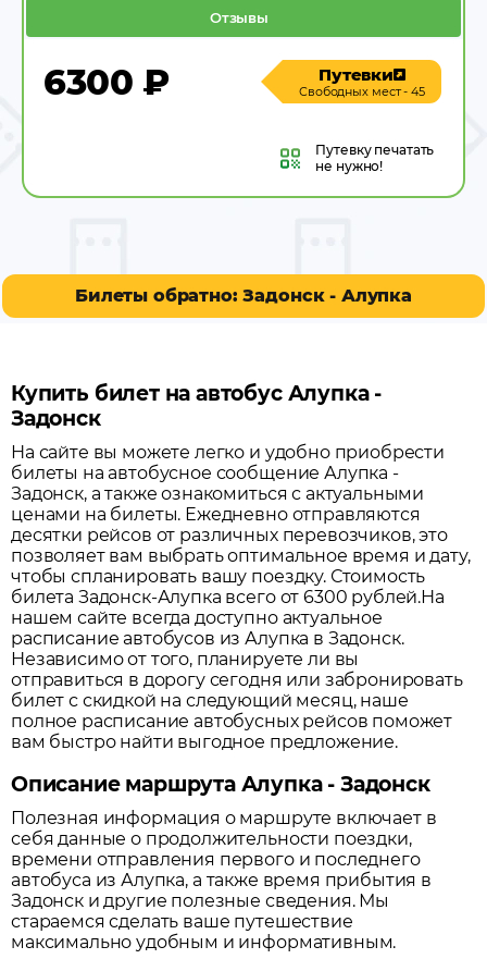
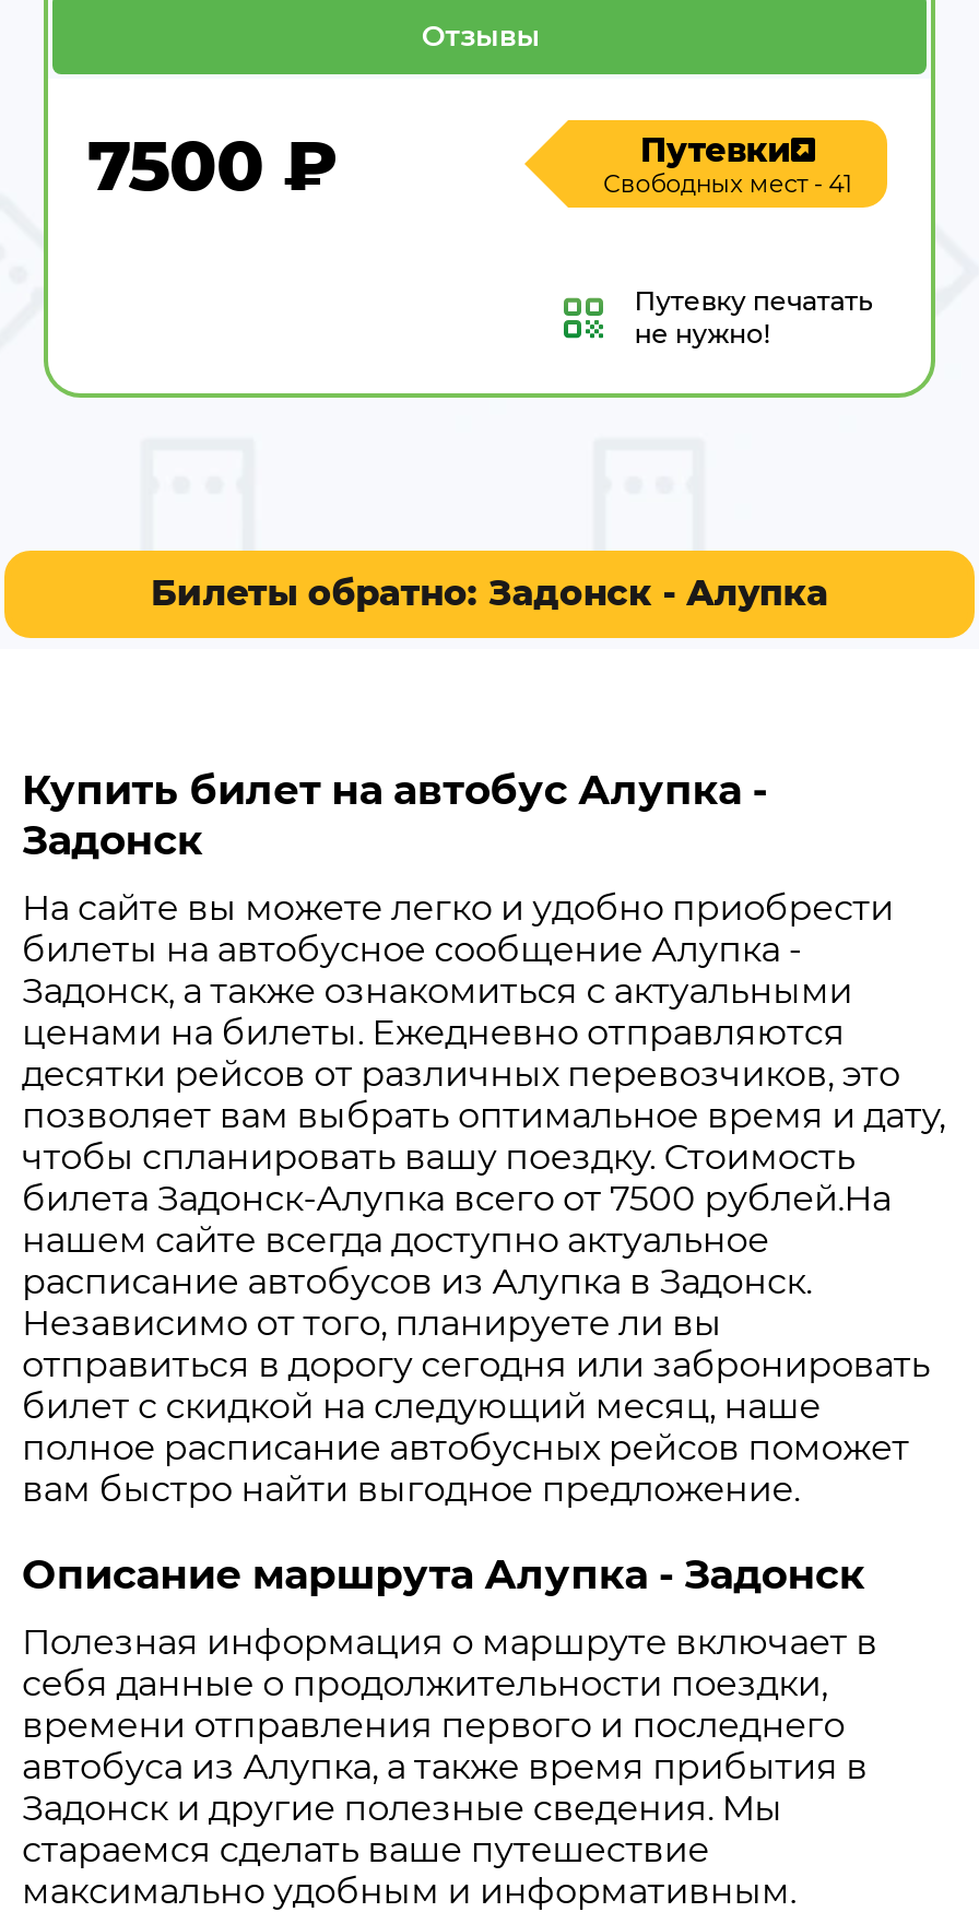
[43,61,170,103] 6300 ₽ -> [87,122,337,208] 7500 ₽
[299,83,425,99] Свободных мест - 45 -> [603,167,852,198] Свободных мест - 41
[11,587,444,607] билета Задонск-Алупка всего от 6300 рублей.На -> [22,1178,891,1219] билета Задонск-Алупка всего от 7500 рублей.На

